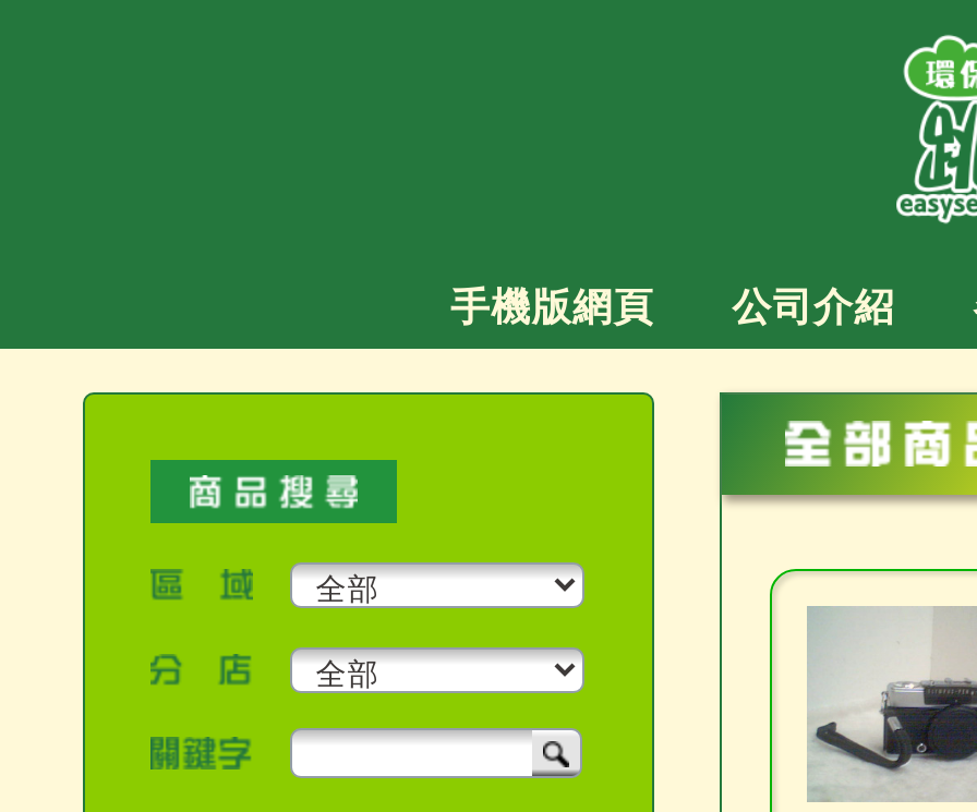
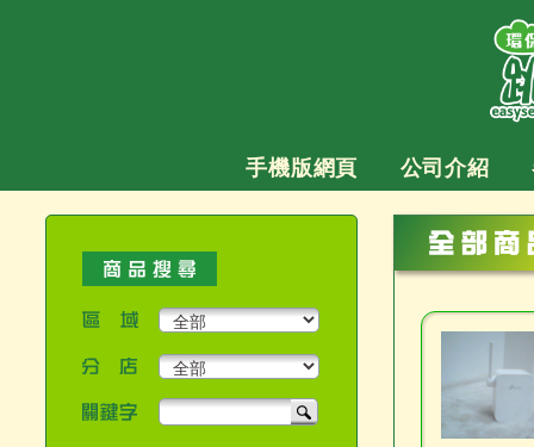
[811,610,970,798] [image] -> [442,333,530,437] [image]

